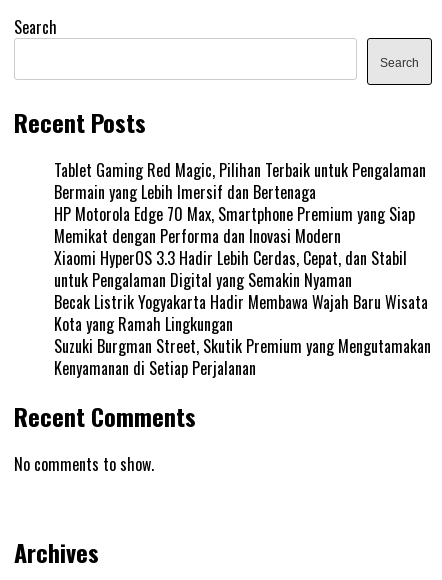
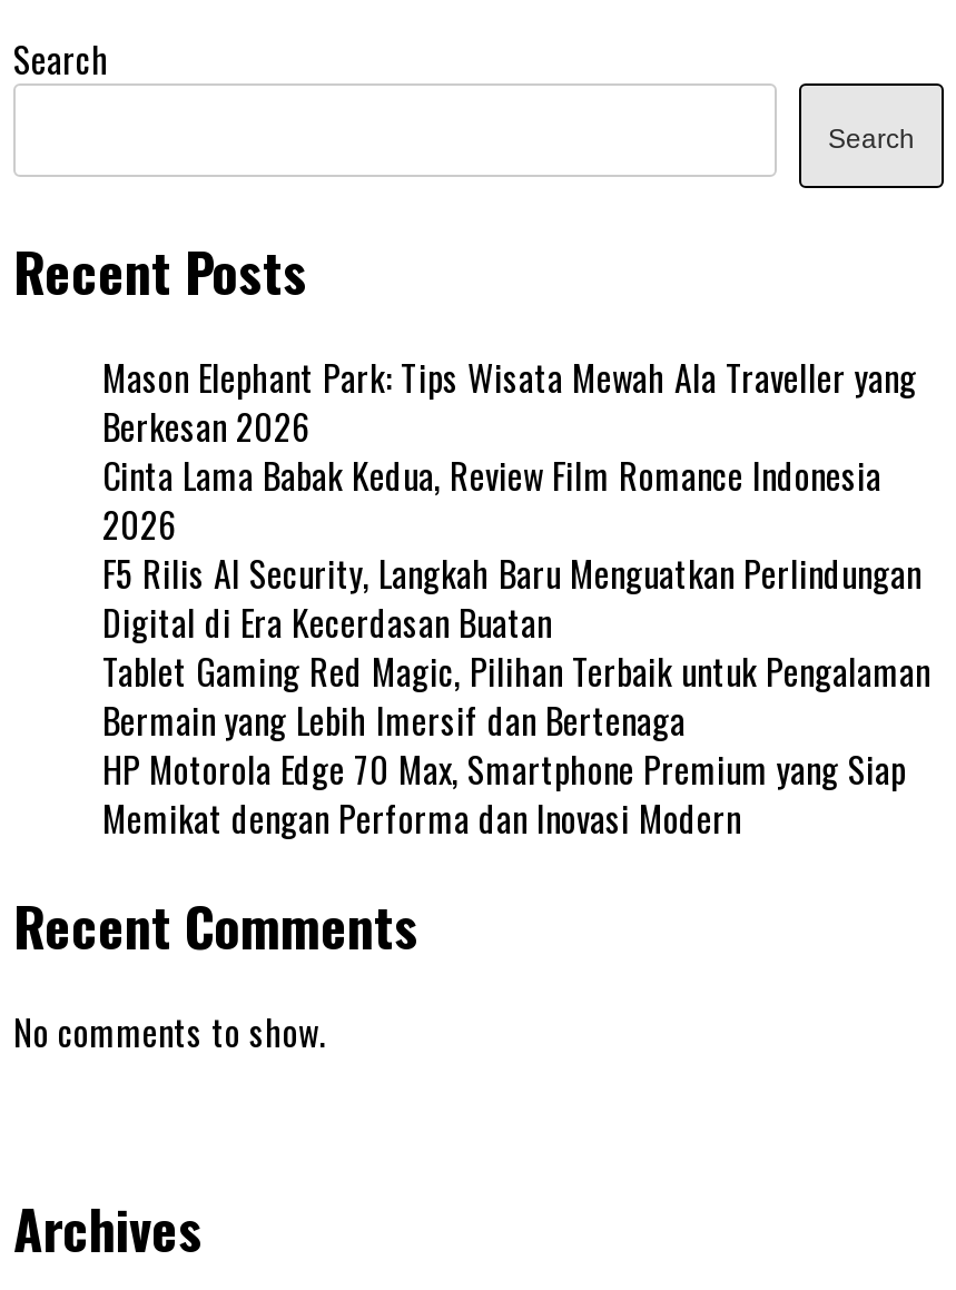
none -> [102,351,921,649] Mason Elephant Park: Tips Wisata Mewah Ala Traveller yang | Berkesan 2026 | Cinta Lama Babak Kedua, Review Film Romance Indonesia | 2026 | F5 Rilis AI Security, Langkah Baru Menguatkan Perlindungan | Digital di Era Kecerdasan Buatan
moved [54,158,426,248] -> [102,645,930,845]: Tablet Gaming Red Magic, Pilihan Terbaik untuk Pengalaman | Bermain yang Lebih Imersif dan Bertenaga | HP Motorola Edge 70 Max, Smartphone Premium yang Siap | Memikat dengan Performa dan Inovasi Modern
[54,246,431,380] Xiaomi HyperOS 3.3 Hadir Lebih Cerdas, Cepat, dan Stabil | untuk Pengalaman Digital yang Semakin Nyaman | Becak Listrik Yogyakarta Hadir Membawa Wajah Baru Wisata | Kota yang Ramah Lingkungan | Suzuki Burgman Street, Skutik Premium yang Mengutamakan | Kenyamanan di Setiap Perjalanan -> none

